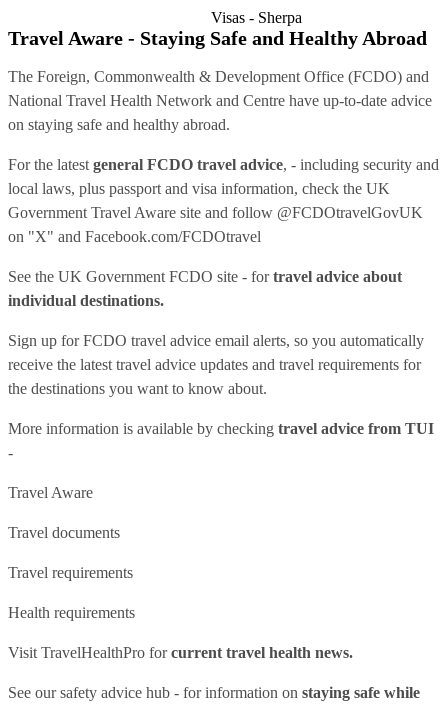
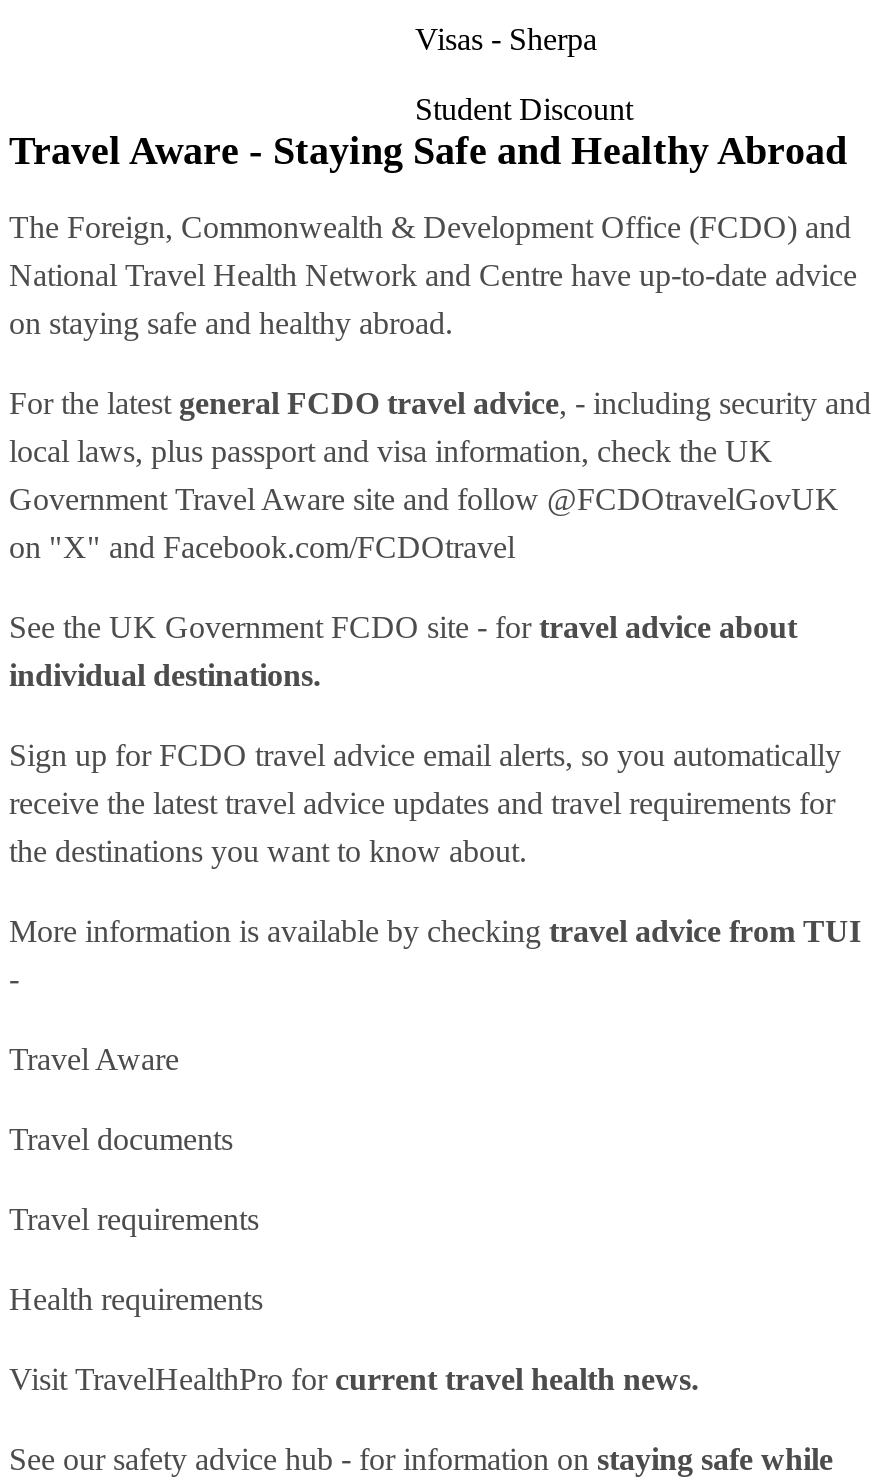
none -> [415,91,633,125] Student Discount

